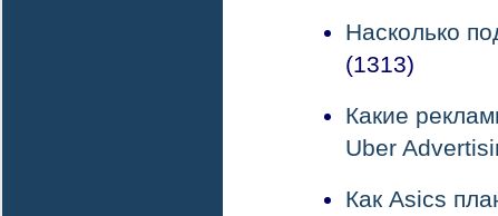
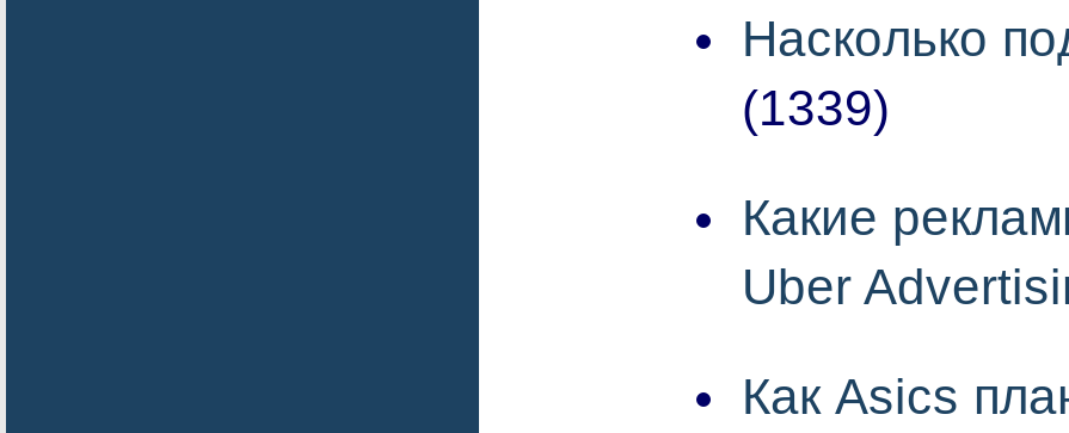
[345,51,414,77] (1313) -> [742,80,890,135] (1339)

